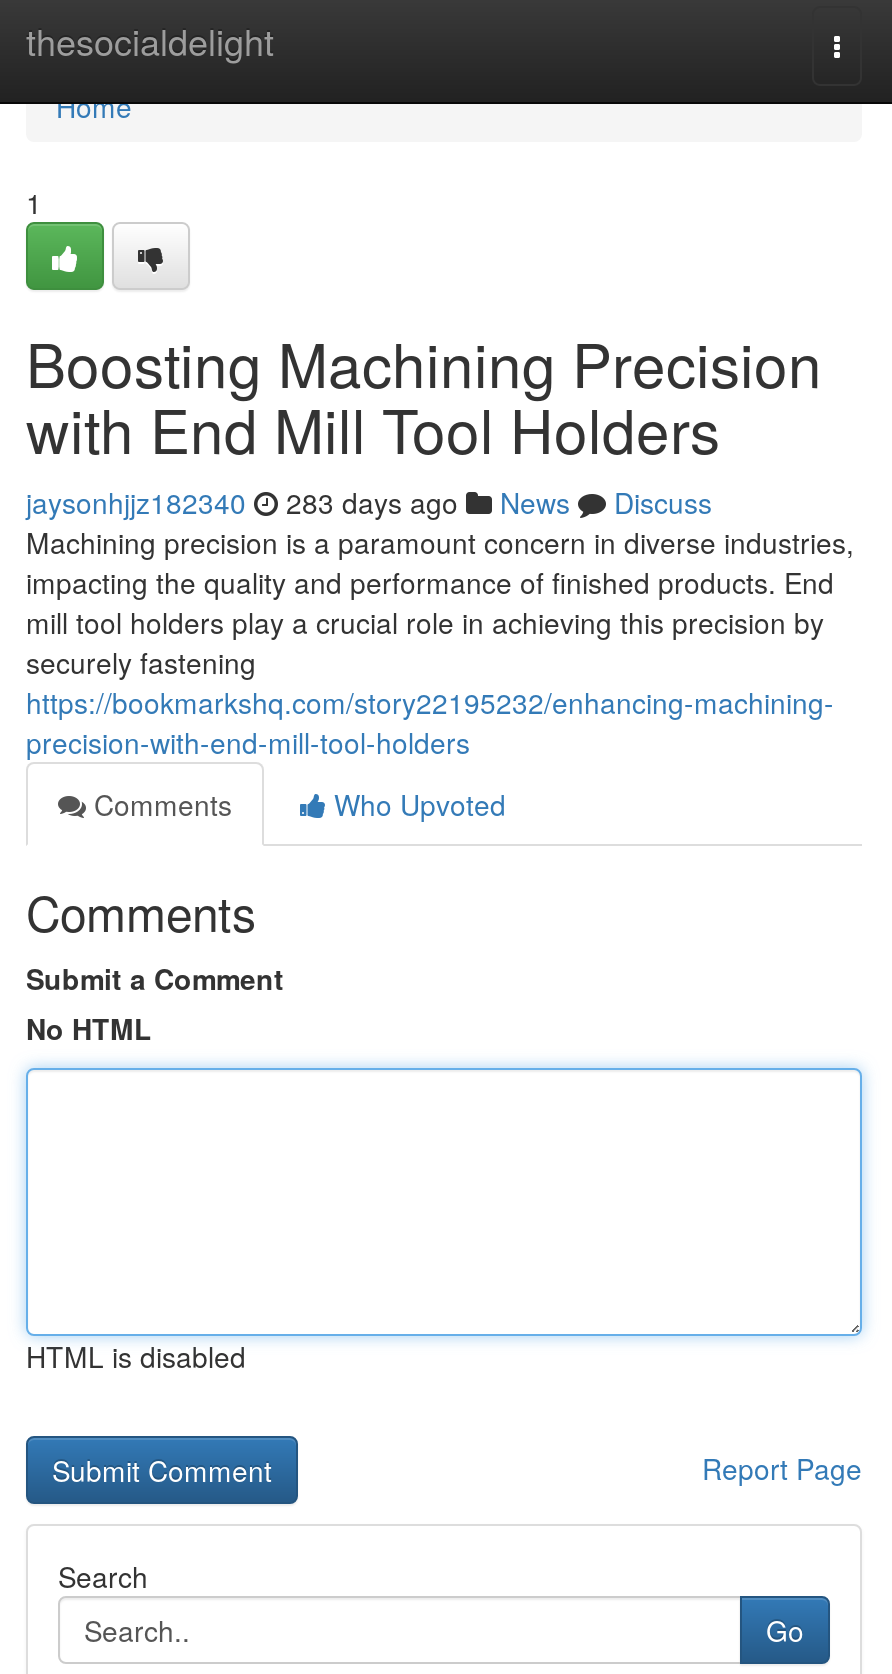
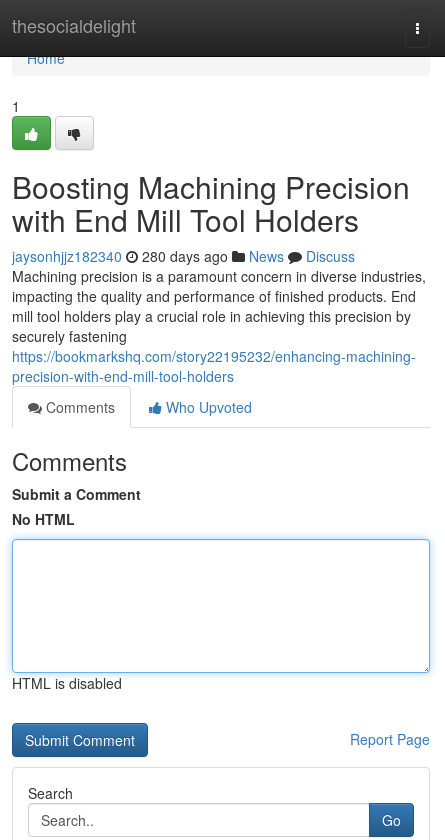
[26,482,712,522] jaysonhjjz182340 283 days ago News Discuss -> [12,246,355,266] jaysonhjjz182340 280 days ago News Discuss

